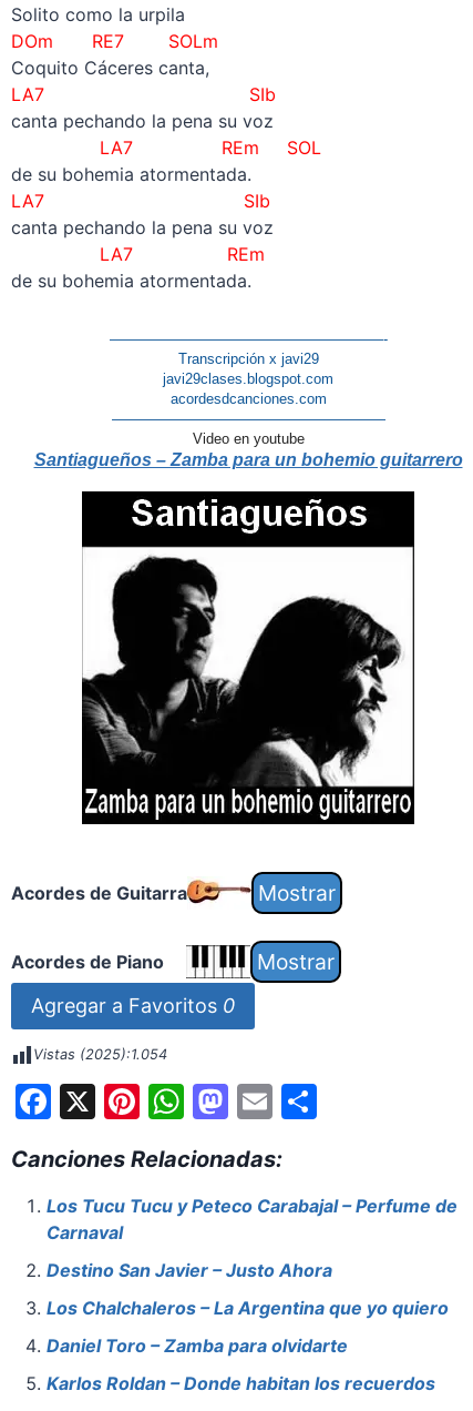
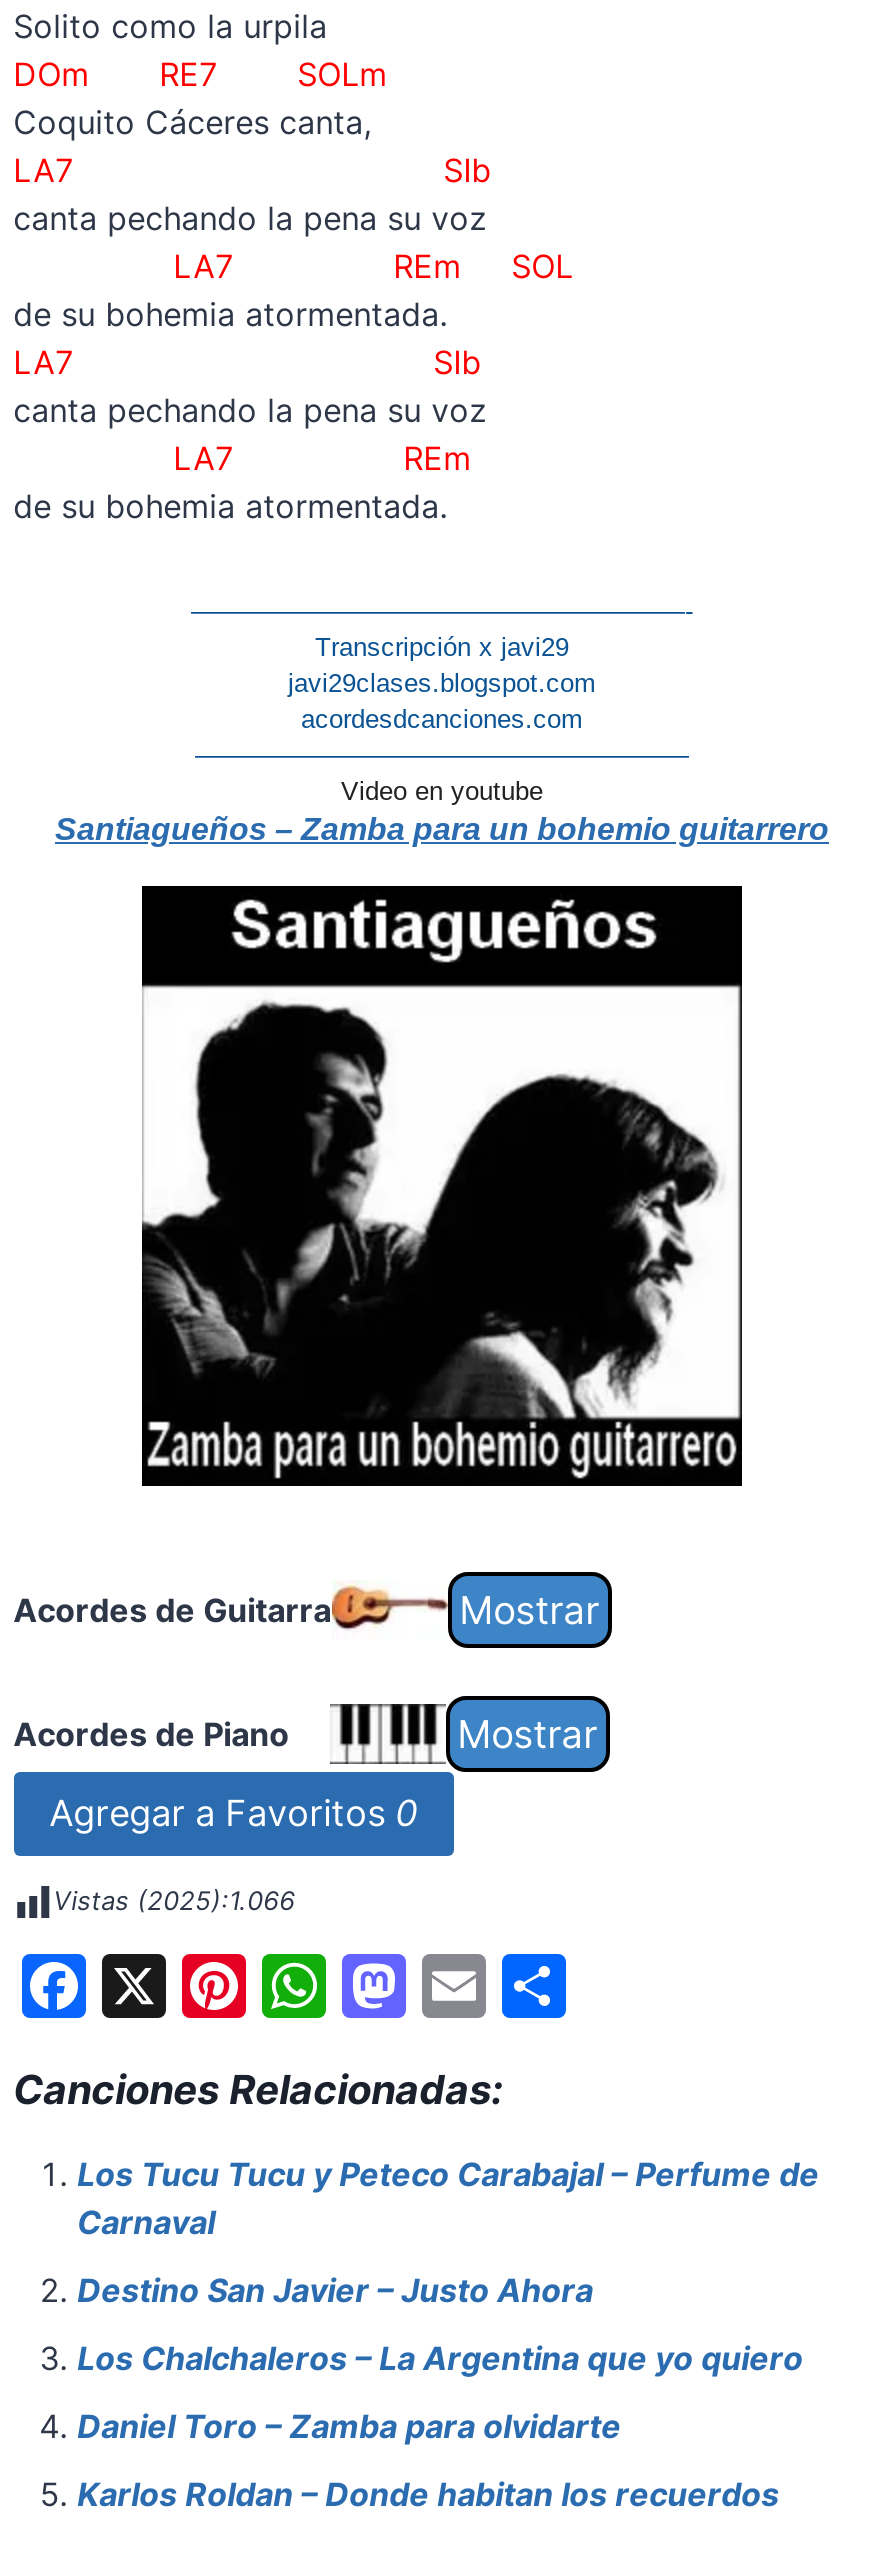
[33,1047,167,1063] Vistas (2025):1.054 -> [53,1887,295,1917] Vistas (2025):1.066

